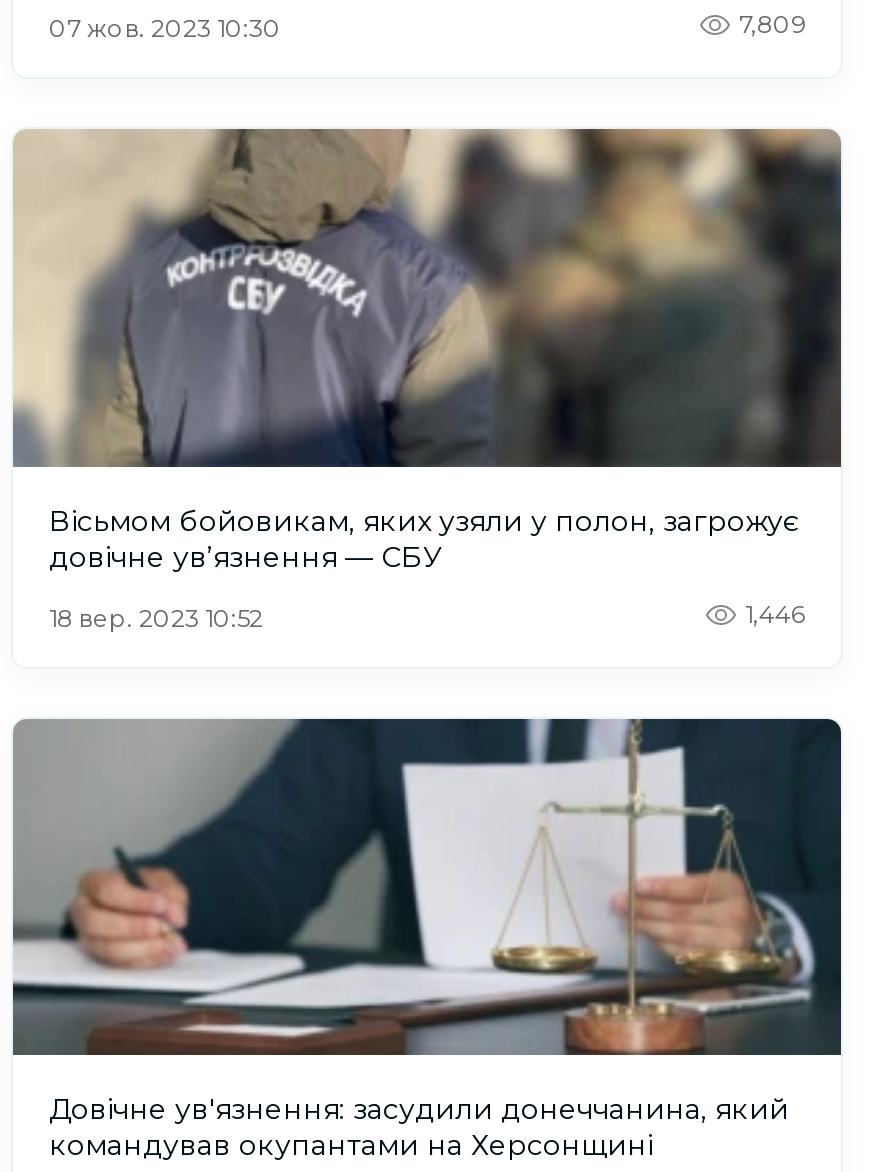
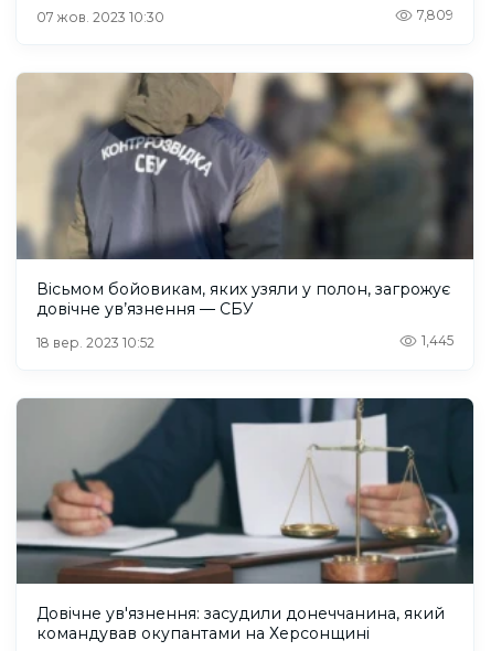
[745,598,805,628] 1,446 -> [421,332,453,348] 1,445

